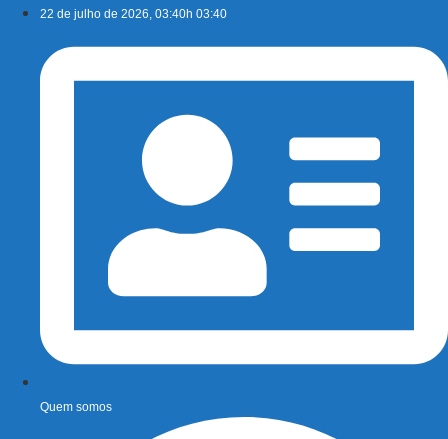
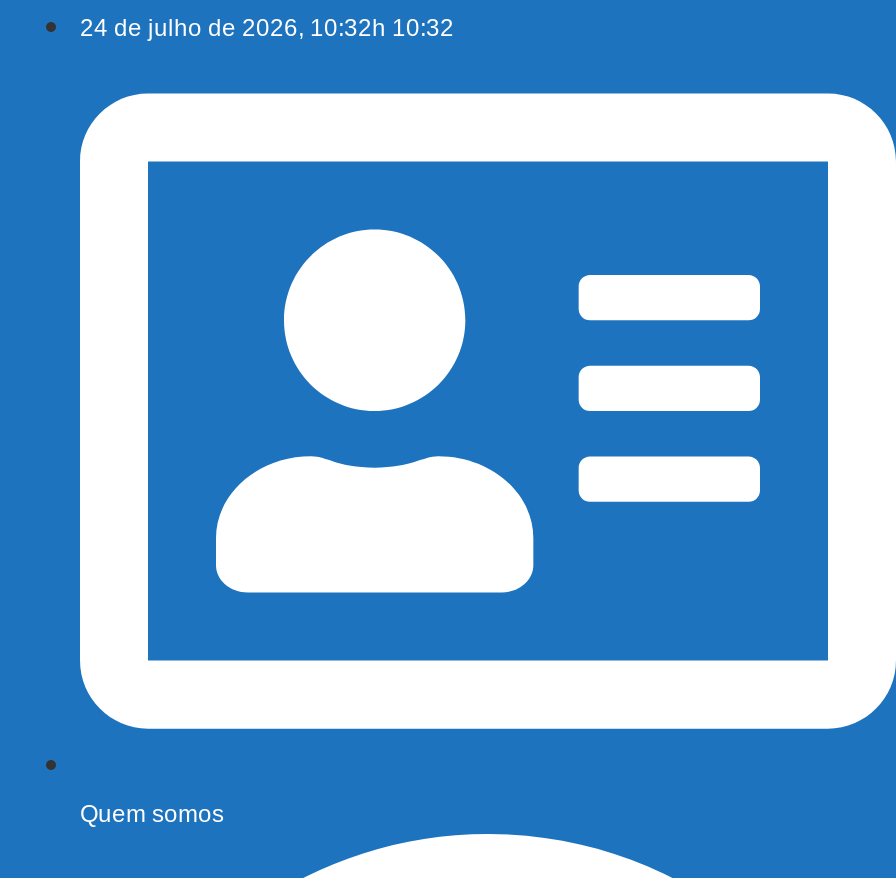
[40,7,227,21] 22 de julho de 2026, 03:40h 03:40 -> [80,14,454,42] 24 de julho de 2026, 10:32h 10:32

